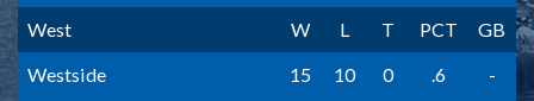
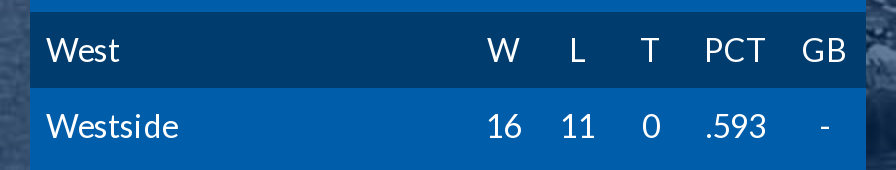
[289,63,311,86] 15 -> [485,106,521,144] 16
[333,63,355,86] 10 -> [559,106,595,144] 11
[431,63,446,86] .6 -> [706,106,766,144] .593

